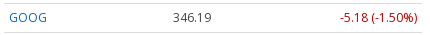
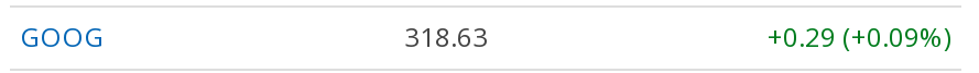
[173,8,211,25] 346.19 -> [404,19,488,56] 318.63
[340,8,417,25] -5.18 (-1.50%) -> [768,19,950,56] +0.29 (+0.09%)

